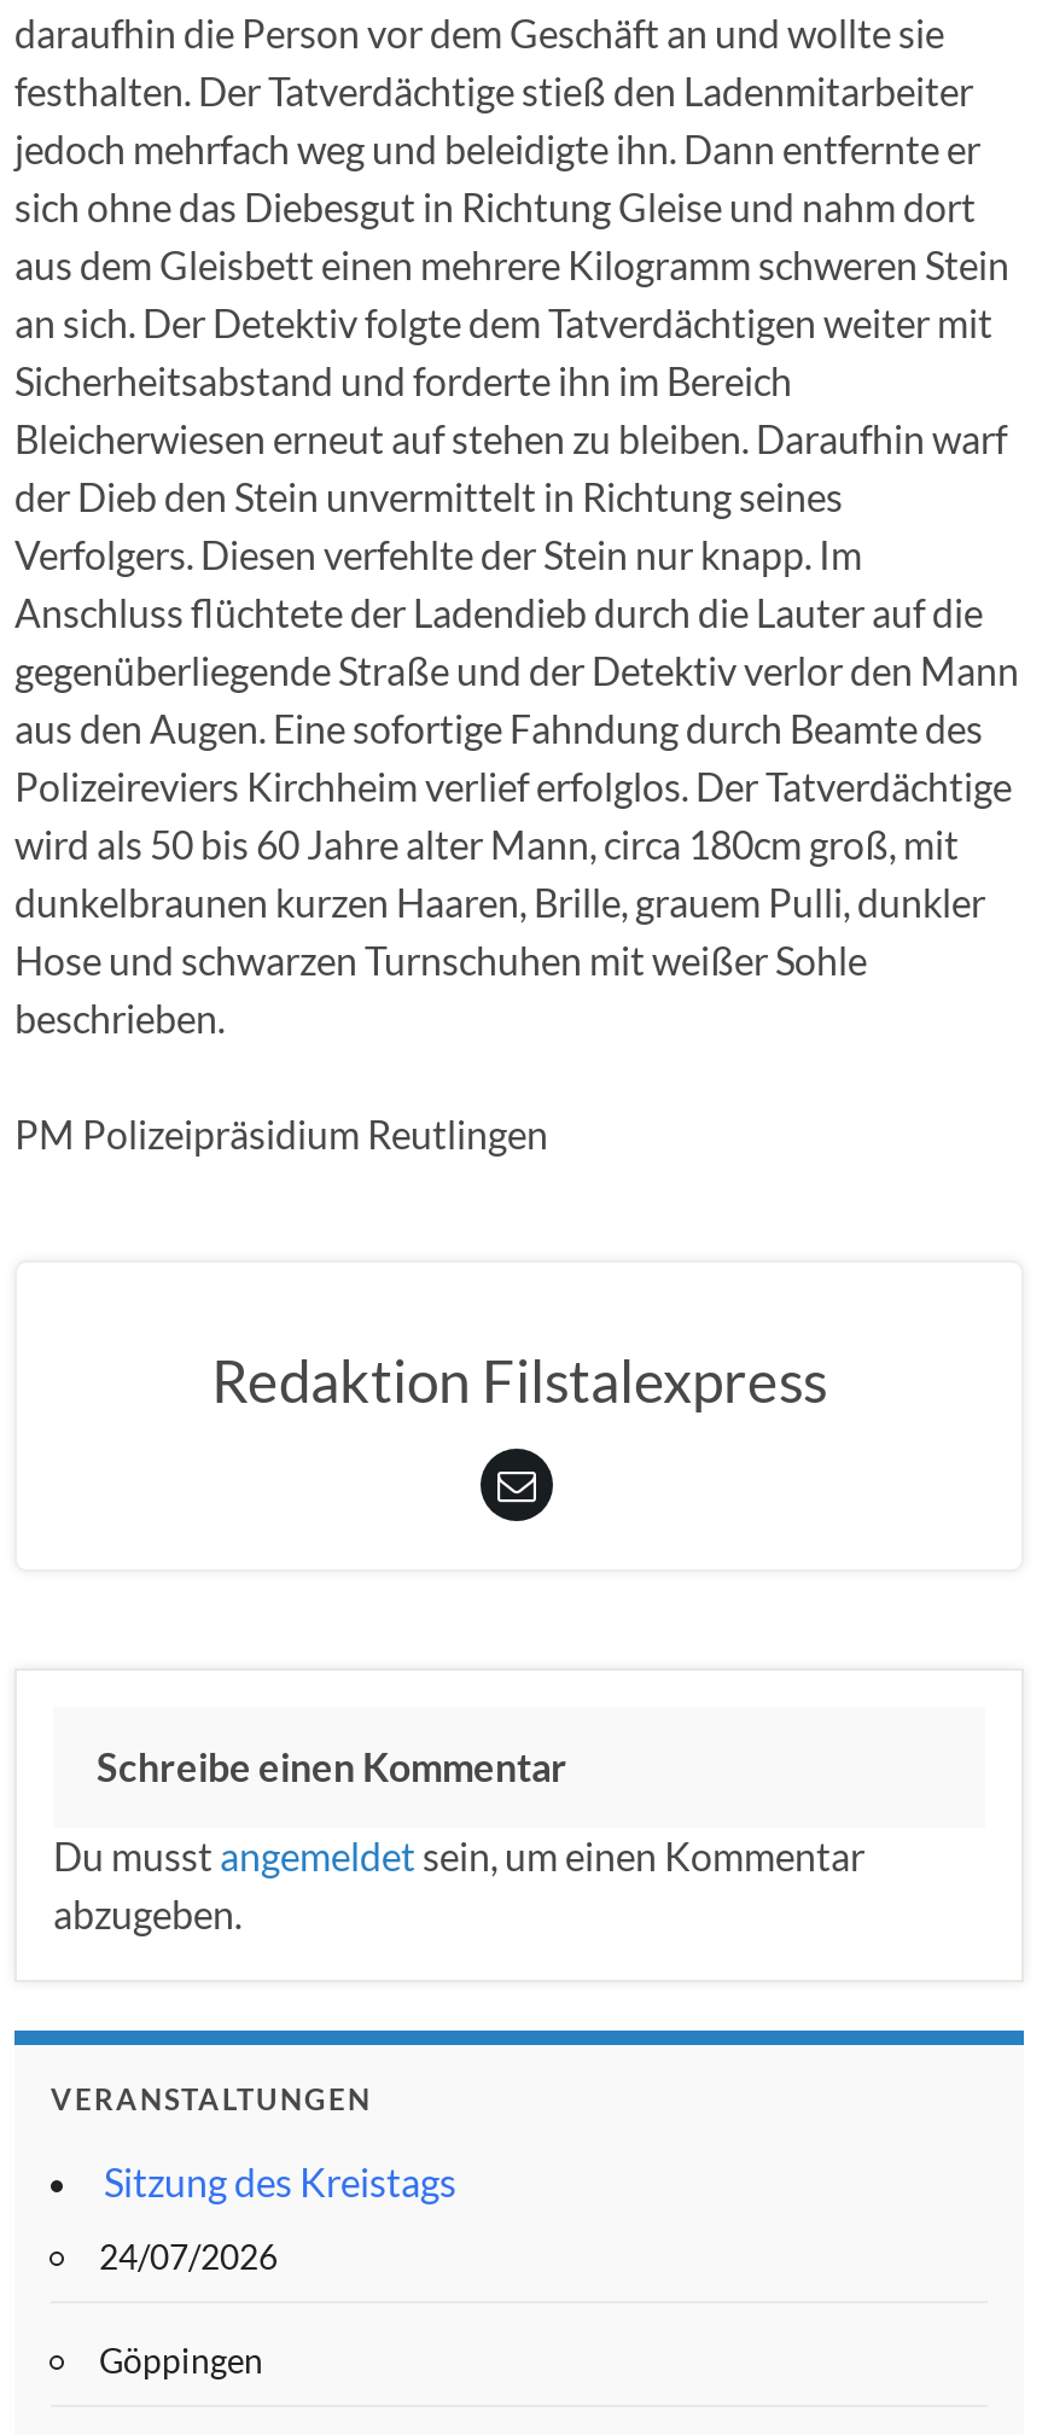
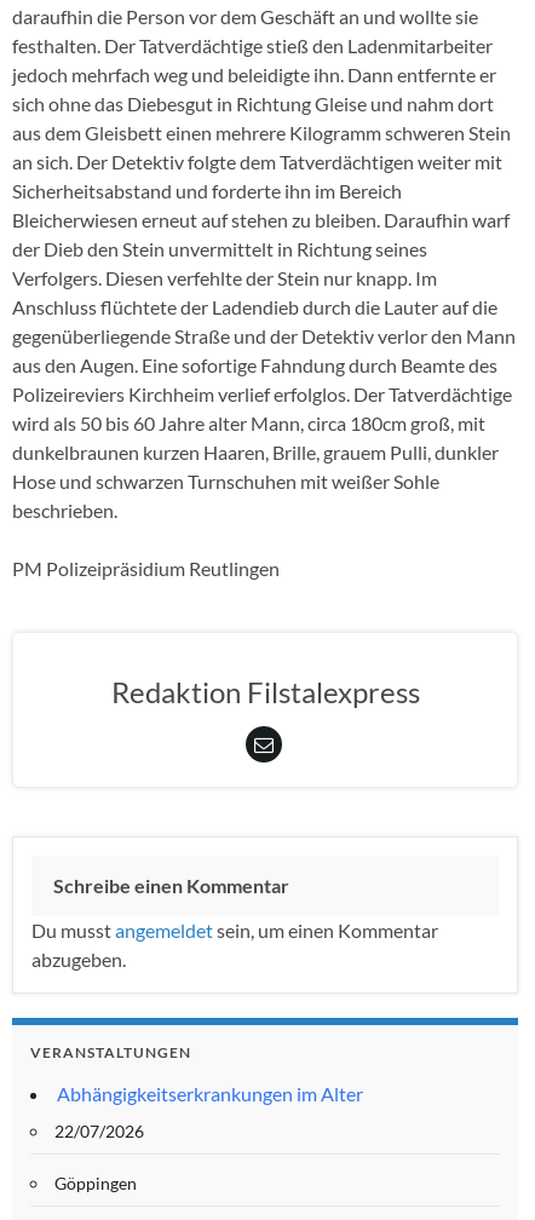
[104,2159,456,2205] Sitzung des Kreistags -> [57,1082,363,1105] Abhängigkeitserkrankungen im Alter
[99,2236,278,2277] 24/07/2026 -> [54,1121,144,1141] 22/07/2026

